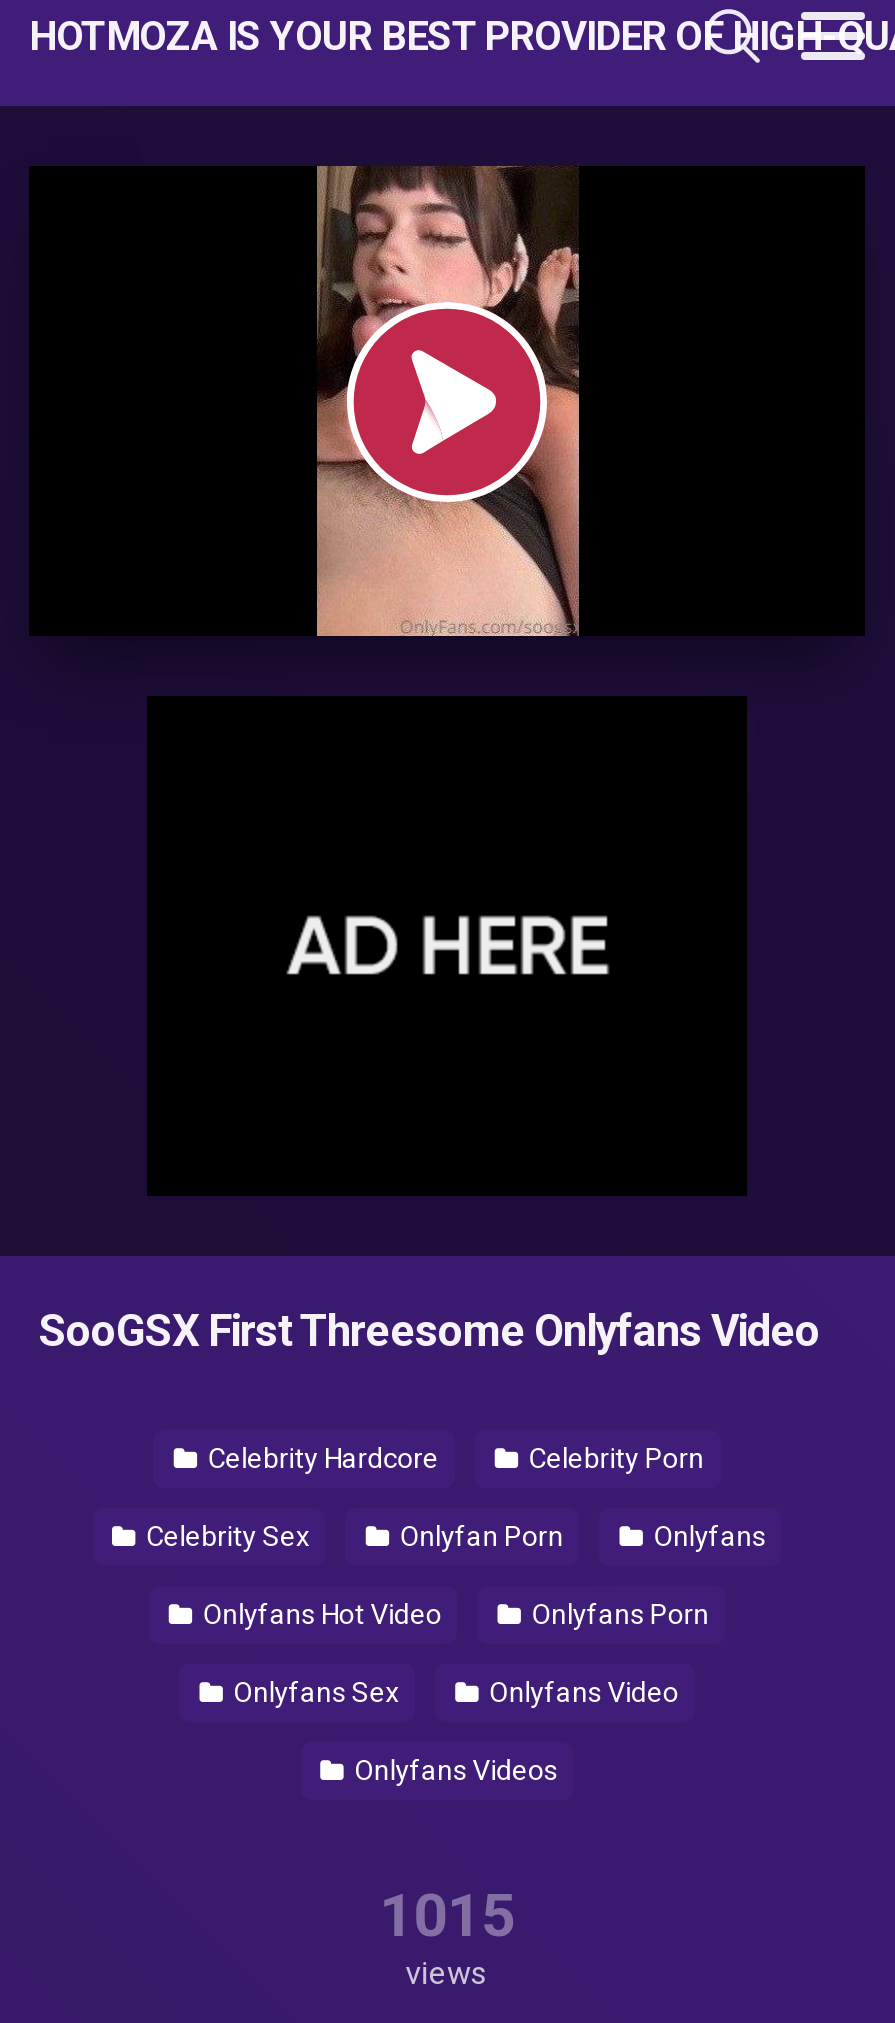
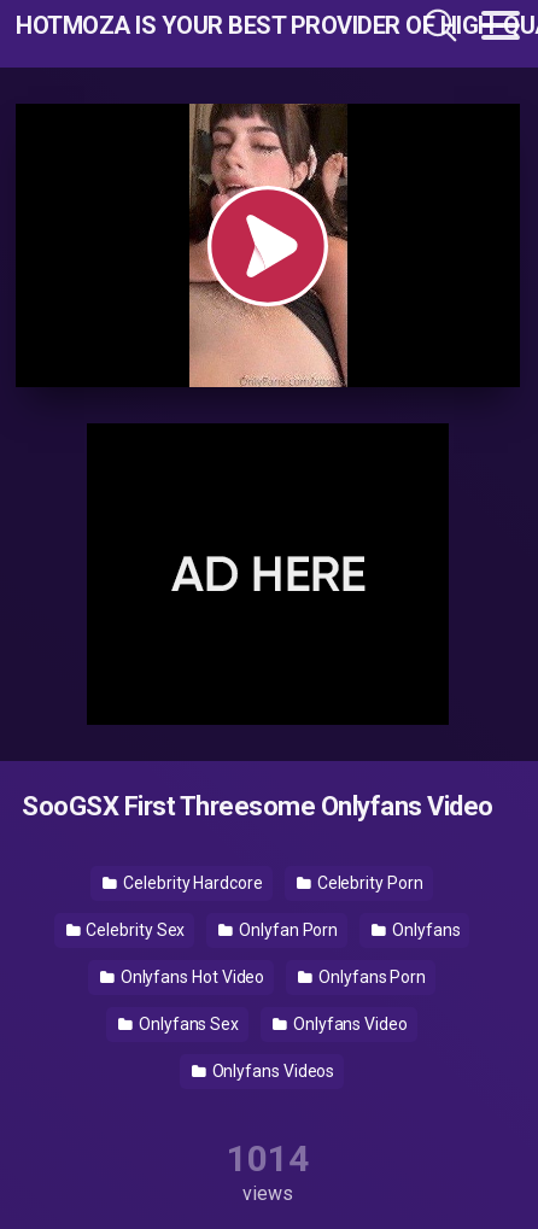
[379,1880,515,1950] 1015 -> [227,1137,309,1180] 1014

